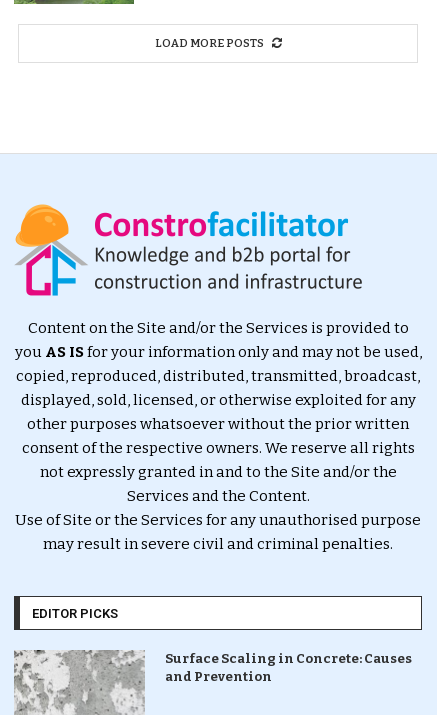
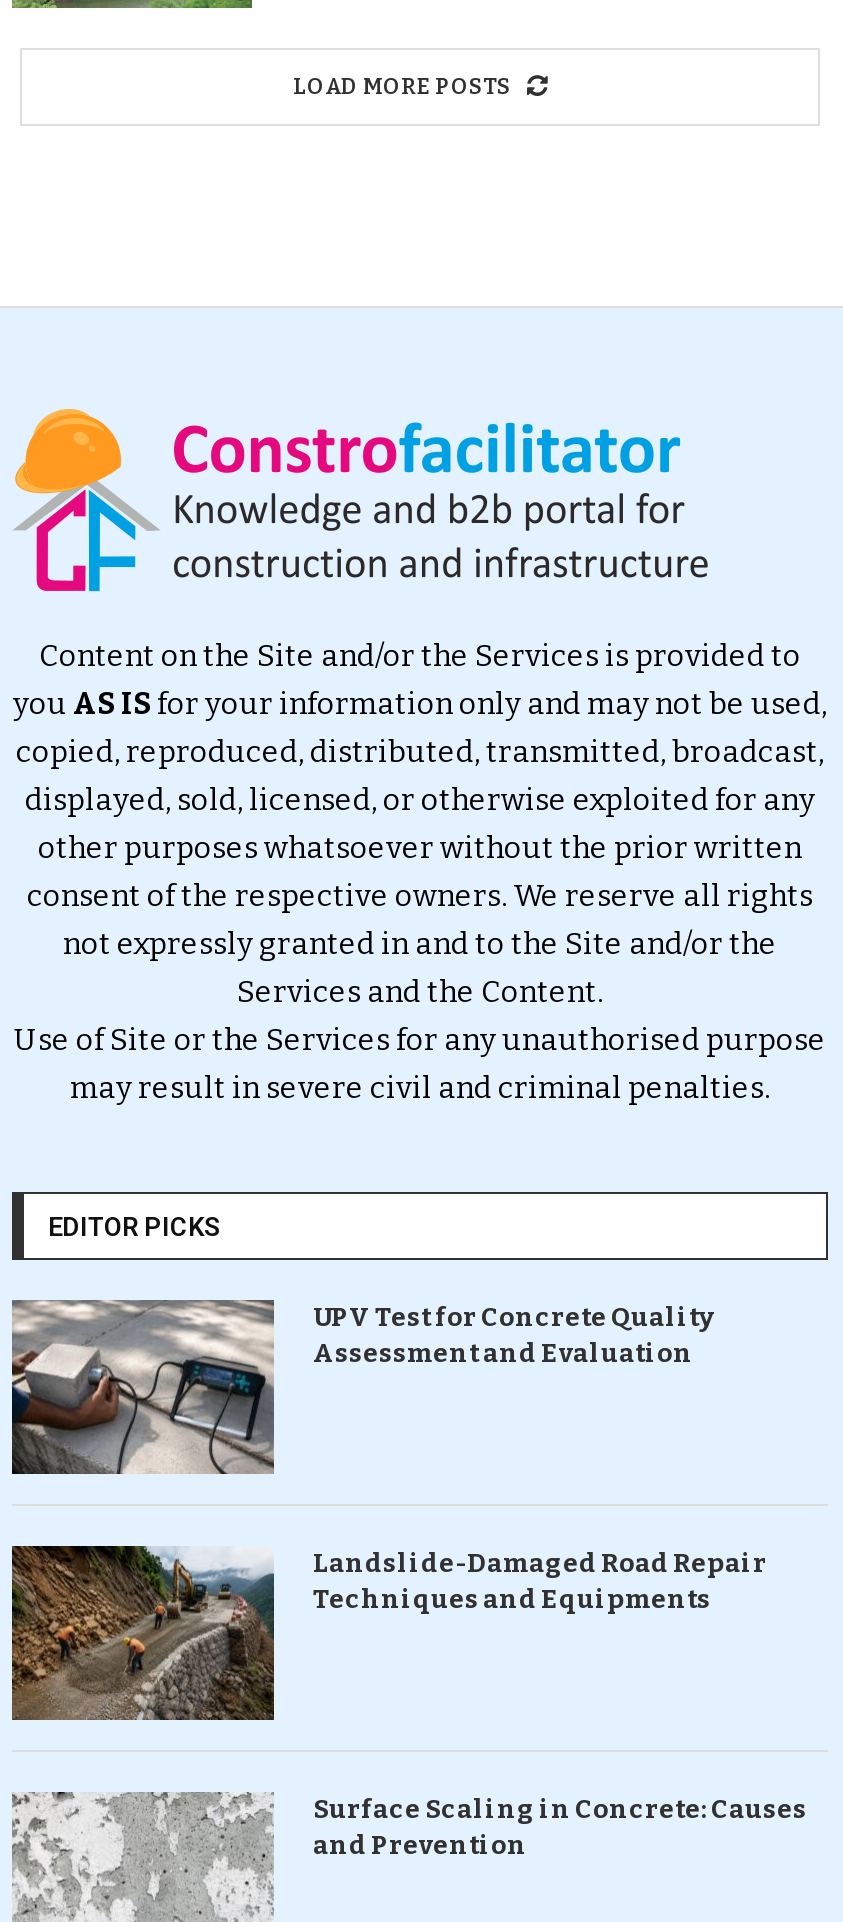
none -> [10,1298,713,1476] [image] | UPV Test for Concrete Quality | Assessment and Evaluation
none -> [10,1544,767,1752] [image] | Landslide-Damaged Road Repair | Techniques and Equipments

